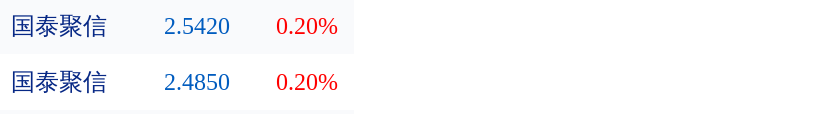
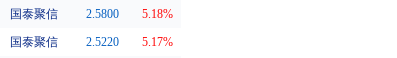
[164,12,230,40] 2.5420 -> [86,7,119,21] 2.5800
[276,12,338,40] 0.20% -> [142,7,173,21] 5.18%
[164,68,230,96] 2.4850 -> [86,35,119,49] 2.5220
[276,68,338,96] 0.20% -> [142,35,173,49] 5.17%

